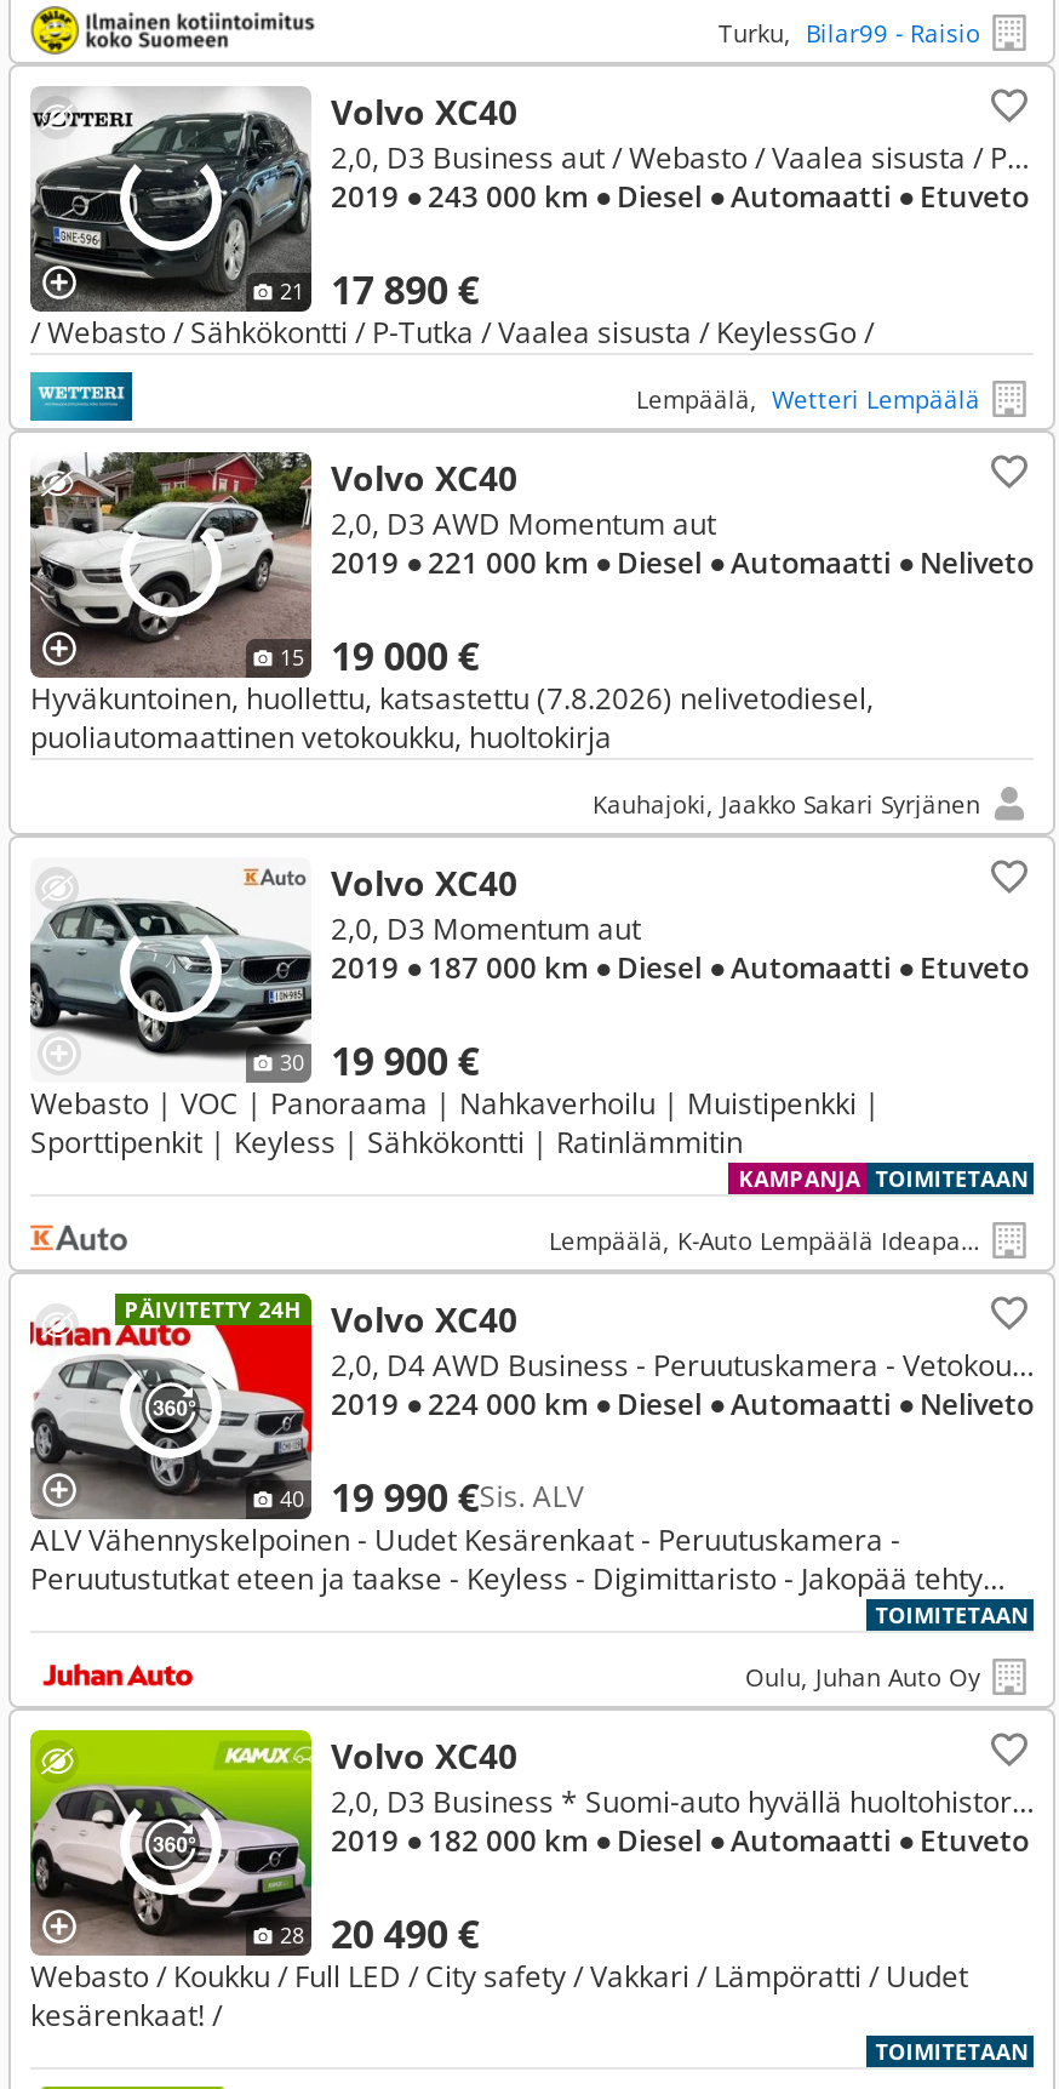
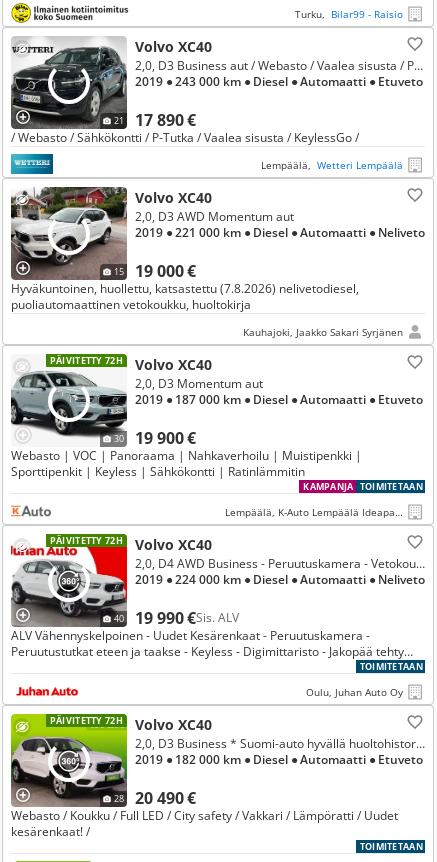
none -> [50,354,123,367] PÄIVITETTY 72H
[124,1294,517,1342] PÄIVITETTY 24H Volvo XC40 -> [50,534,212,554] PÄIVITETTY 72H Volvo XC40
none -> [50,714,123,727] PÄIVITETTY 72H

